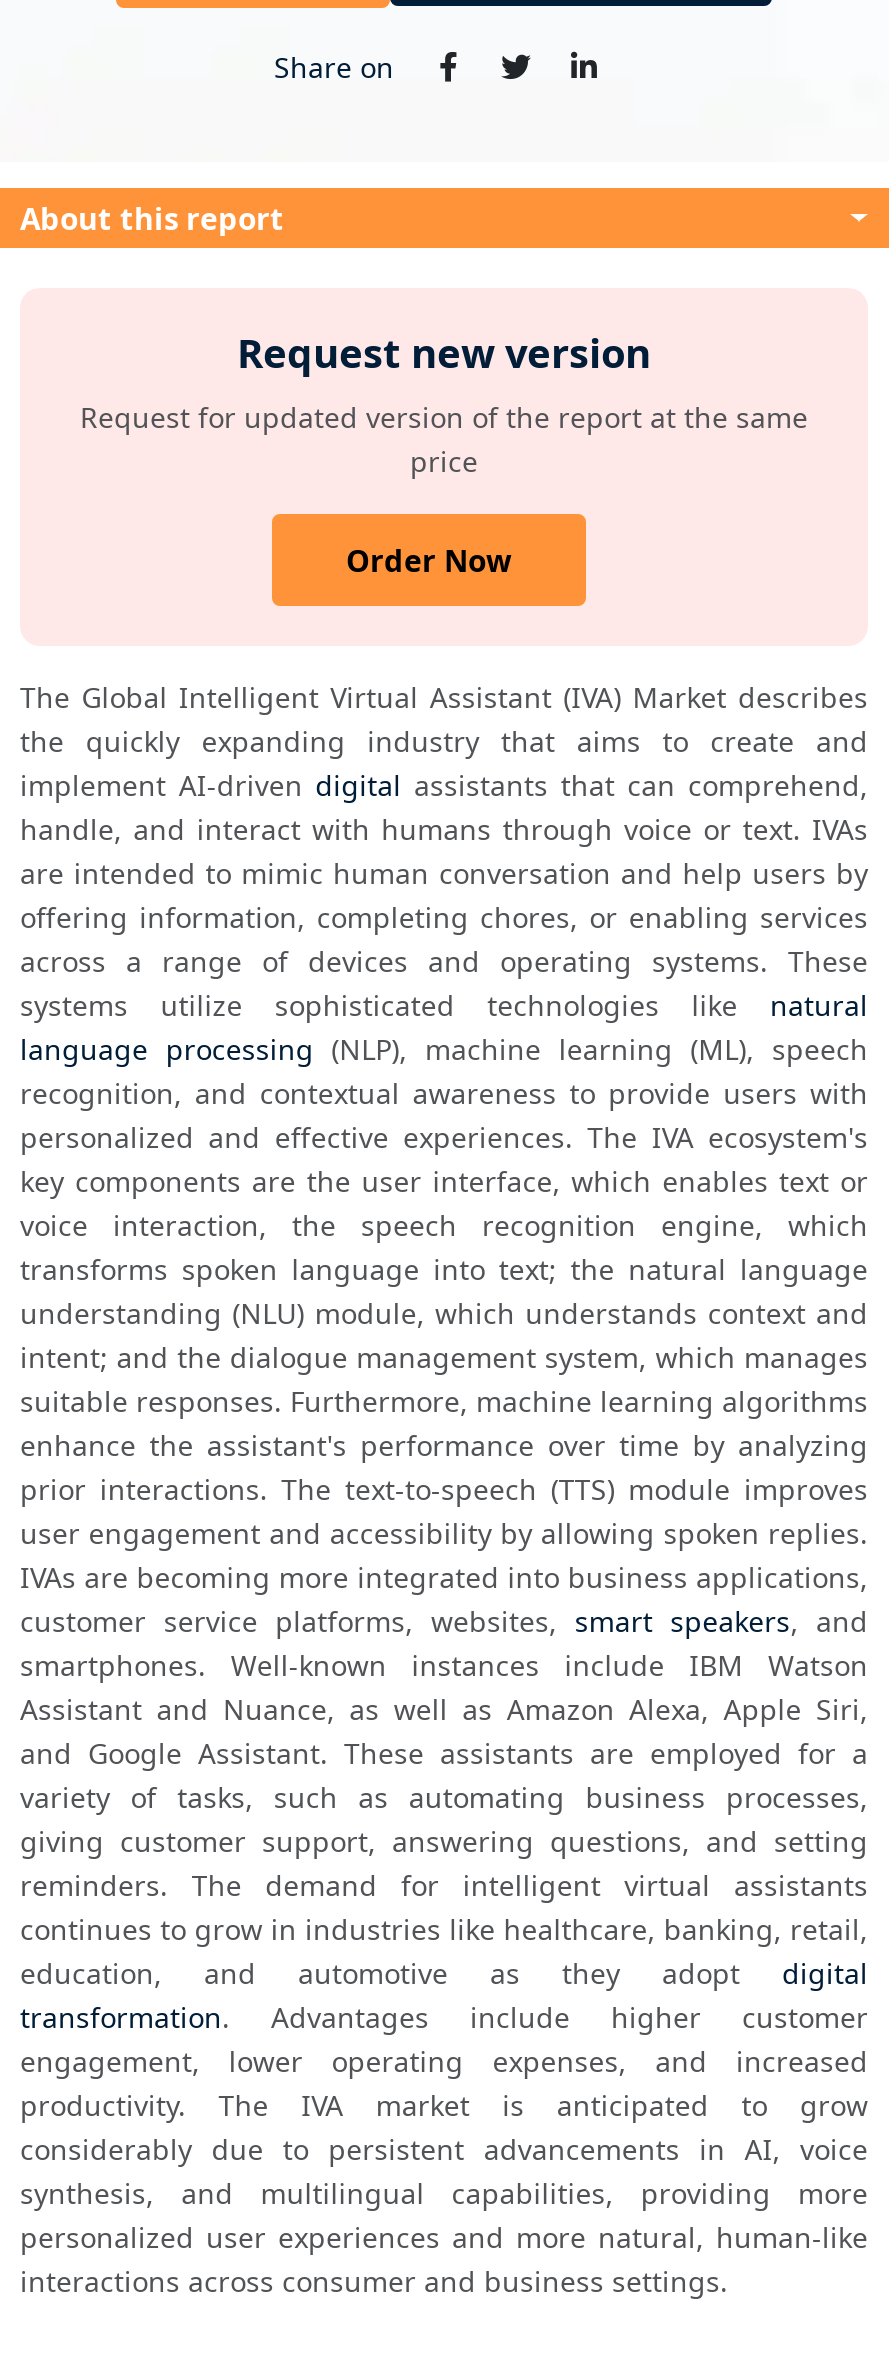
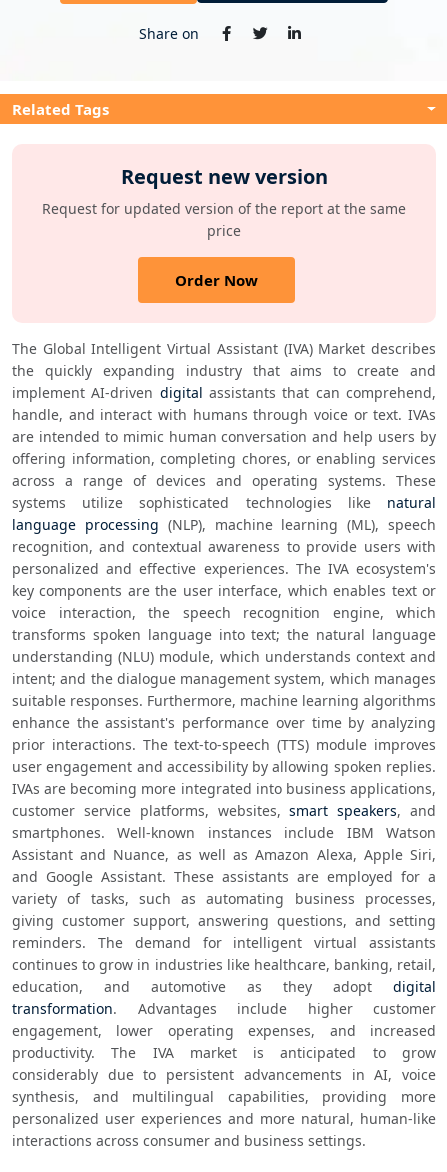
[20,199,284,239] About this report -> [12,99,109,119] Related Tags

